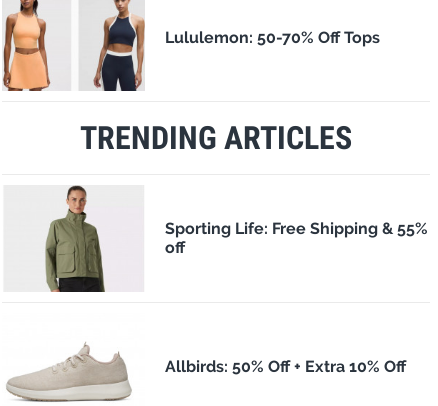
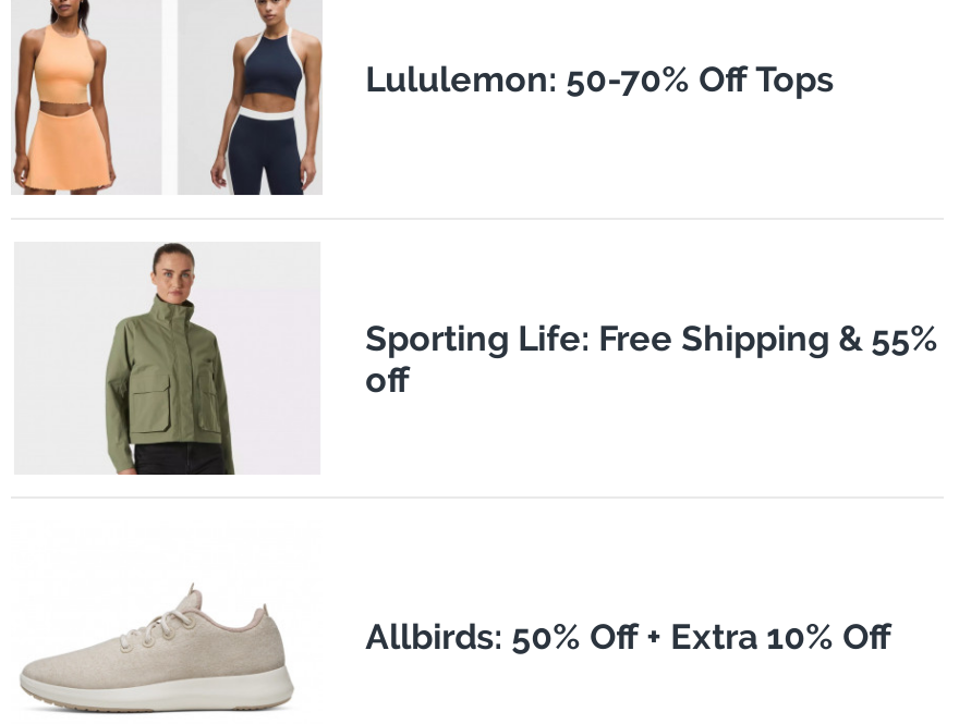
[80,118,352,156] TRENDING ARTICLES -> none

